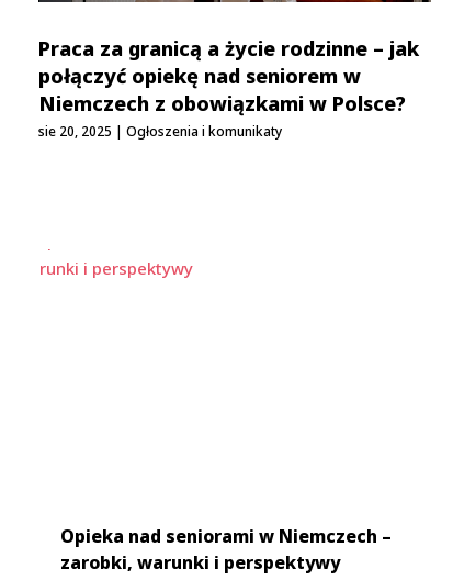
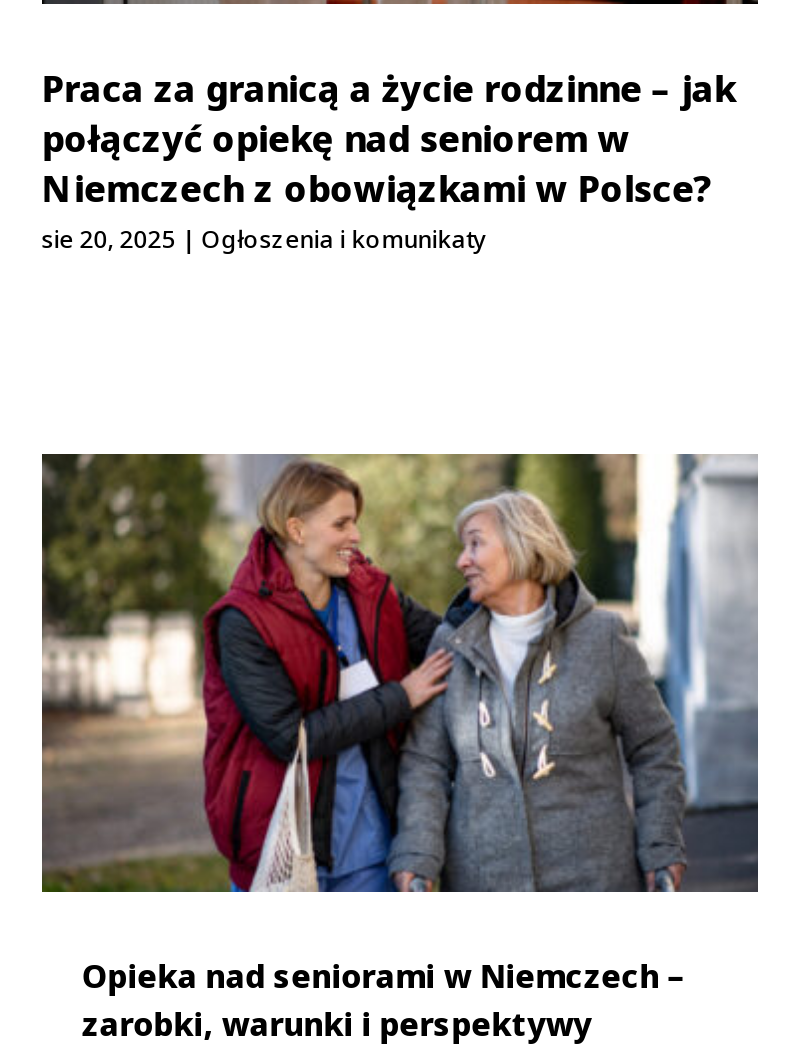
none -> [40,452,760,894] [image]

